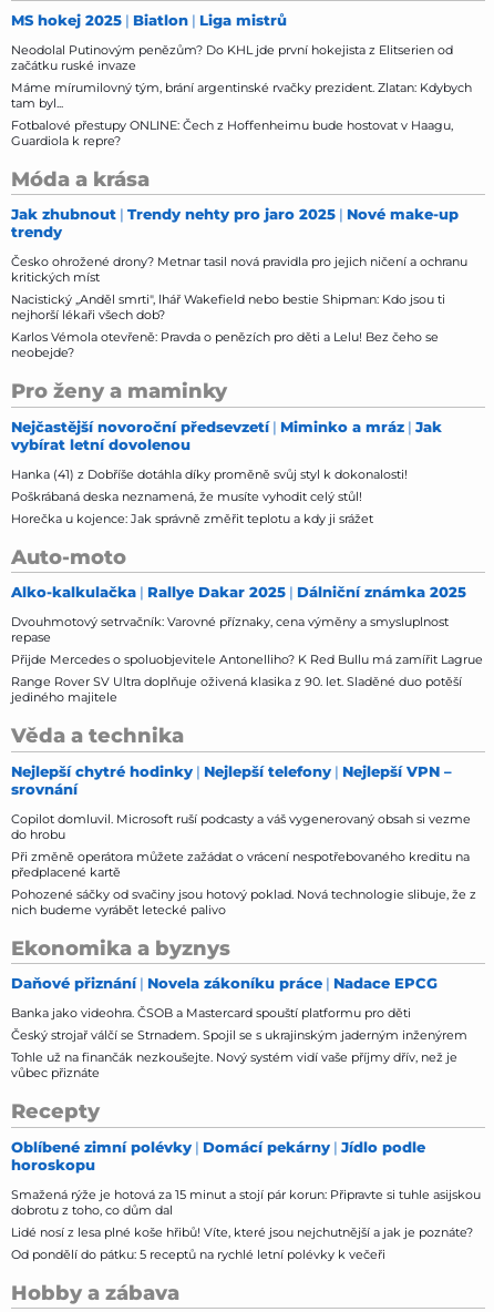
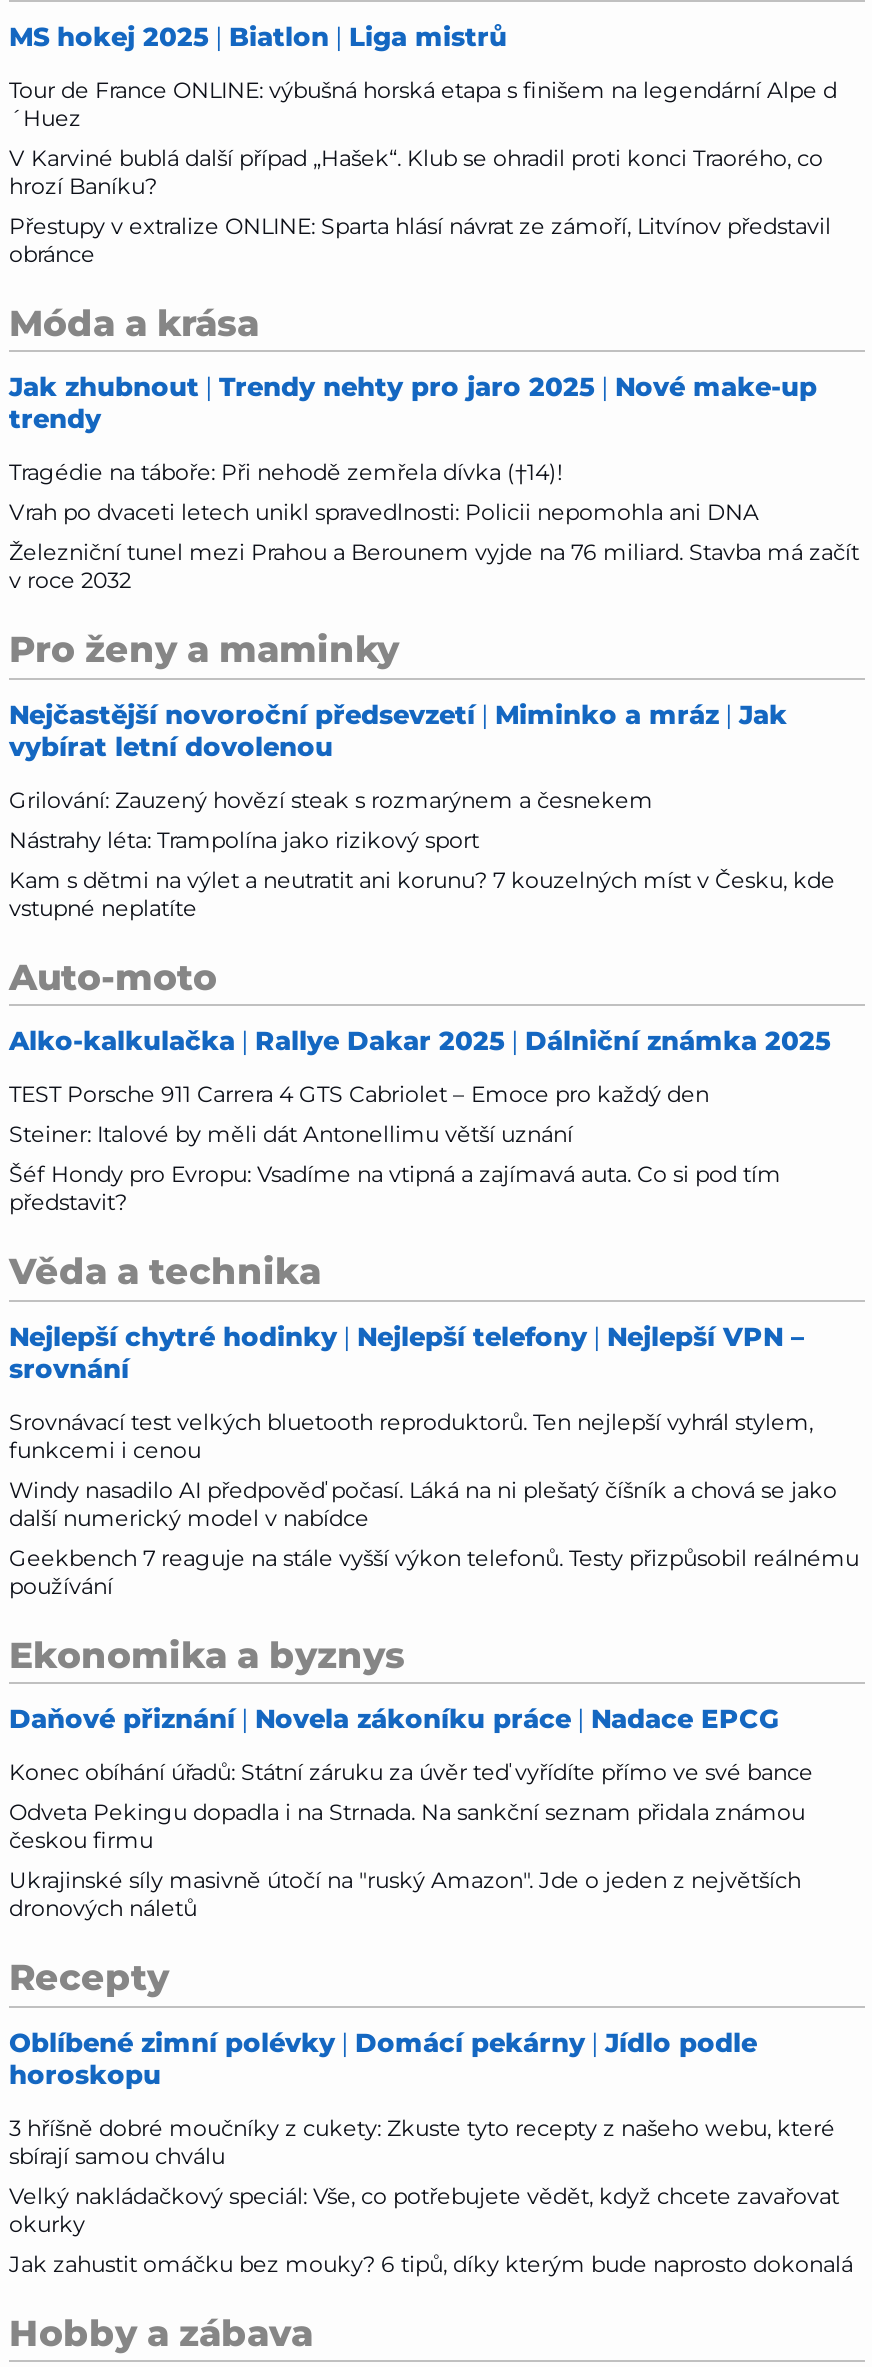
[11,42,472,148] Neodolal Putinovým penězům? Do KHL jde první hokejista z Elitserien od | začátku ruské invaze | Máme mírumilovný tým, brání argentinské rvačky prezident. Zlatan: Kdybych | tam byl... | Fotbalové přestupy ONLINE: Čech z Hoffenheimu bude hostovat v Haagu, | Guardiola k repre? -> [9,75,837,267] Tour de France ONLINE: výbušná horská etapa s finišem na legendární Alpe d | ´Huez | V Karviné bublá další případ „Hašek“. Klub se ohradil proti konci Traorého, co | hrozí Baníku? | Přestupy v extralize ONLINE: Sparta hlásí návrat ze zámoří, Litvínov představil | obránce
[11,254,467,360] Česko ohrožené drony? Metnar tasil nová pravidla pro jejich ničení a ochranu | kritických míst | Nacistický „Anděl smrti", lhář Wakefield nebo bestie Shipman: Kdo jsou ti | nejhorší lékaři všech dob? | Karlos Vémola otevřeně: Pravda o penězích pro děti a Lelu! Bez čeho se | neobejde? -> [9,458,859,594] Tragédie na táboře: Při nehodě zemřela dívka (†14)! | Vrah po dvaceti letech unikl spravedlnosti: Policii nepomohla ani DNA | Železniční tunel mezi Prahou a Berounem vyjde na 76 miliard. Stavba má začít | v roce 2032
moved [11,376,442,453] -> [9,622,787,761]: Pro ženy a maminky | Nejčastější novoroční předsevzetí Miminko a mráz Jak | vybírat letní dovolenou
[11,466,408,526] Hanka (41) z Dobříše dotáhla díky proměně svůj styl k dokonalosti! | Poškrábaná deska neznamená, že musíte vyhodit celý stůl! | Horečka u kojence: Jak správně změřit teplotu a kdy ji srážet -> [9,785,835,921] Grilování: Zauzený hovězí steak s rozmarýnem a česnekem | Nástrahy léta: Trampolína jako rizikový sport | Kam s dětmi na výlet a neutratit ani korunu? 7 kouzelných míst v Česku, kde | vstupné neplatíte
[11,614,483,705] Dvouhmotový setrvačník: Varovné příznaky, cena výměny a smysluplnost | repase | Přijde Mercedes o spoluobjevitele Antonelliho? K Red Bullu má zamířit Lagrue | Range Rover SV Ultra doplňuje oživená klasika z 90. let. Sladěné duo potěší | jediného majitele -> [9,1080,781,1216] TEST Porsche 911 Carrera 4 GTS Cabriolet – Emoce pro každý den | Steiner: Italové by měli dát Antonellimu větší uznání | Šéf Hondy pro Evropu: Vsadíme na vtipná a zajímavá auta. Co si pod tím | představit?
moved [11,720,452,797] -> [9,1244,805,1383]: Věda a technika | Nejlepší chytré hodinky Nejlepší telefony Nejlepší VPN – | srovnání
[11,811,476,917] Copilot domluvil. Microsoft ruší podcasty a váš vygenerovaný obsah si vezme | do hrobu | Při změně operátora můžete zažádat o vrácení nespotřebovaného kreditu na | předplacené kartě | Pohozené sáčky od svačiny jsou hotový poklad. Nová technologie slibuje, že z | nich budeme vyrábět letecké palivo -> [9,1407,859,1599] Srovnávací test velkých bluetooth reproduktorů. Ten nejlepší vyhrál stylem, | funkcemi i cenou | Windy nasadilo AI předpověď počasí. Láká na ni plešatý číšník a chová se jako | další numerický model v nabídce | Geekbench 7 reaguje na stále vyšší výkon telefonů. Testy přizpůsobil reálnému | používání
moved [11,933,438,992] -> [9,1627,779,1734]: Ekonomika a byznys | Daňové přiznání Novela zákoníku práce Nadace EPCG
[11,1005,467,1081] Banka jako videohra. ČSOB a Mastercard spouští platformu pro děti | Český strojař válčí se Strnadem. Spojil se s ukrajinským jaderným inženýrem | Tohle už na finančák nezkoušejte. Nový systém vidí vaše příjmy dřív, než je | vůbec přiznáte -> [9,1758,813,1922] Konec obíhání úřadů: Státní záruku za úvěr teď vyřídíte přímo ve své bance | Odveta Pekingu dopadla i na Strnada. Na sankční seznam přidala známou | českou firmu | Ukrajinské síly masivně útočí na "ruský Amazon". Jde o jeden z největších | dronových náletů
[11,1186,481,1262] Smažená rýže je hotová za 15 minut a stojí pár korun: Připravte si tuhle asijskou | dobrotu z toho, co dům dal | Lidé nosí z lesa plné koše hřibů! Víte, které jsou nejchutnější a jak je poznáte? | Od pondělí do pátku: 5 receptů na rychlé letní polévky k večeři -> [9,2113,853,2277] 3 hříšně dobré moučníky z cukety: Zkuste tyto recepty z našeho webu, které | sbírají samou chválu | Velký nakládačkový speciál: Vše, co potřebujete vědět, když chcete zavařovat | okurky | Jak zahustit omáčku bez mouky? 6 tipů, díky kterým bude naprosto dokonalá

